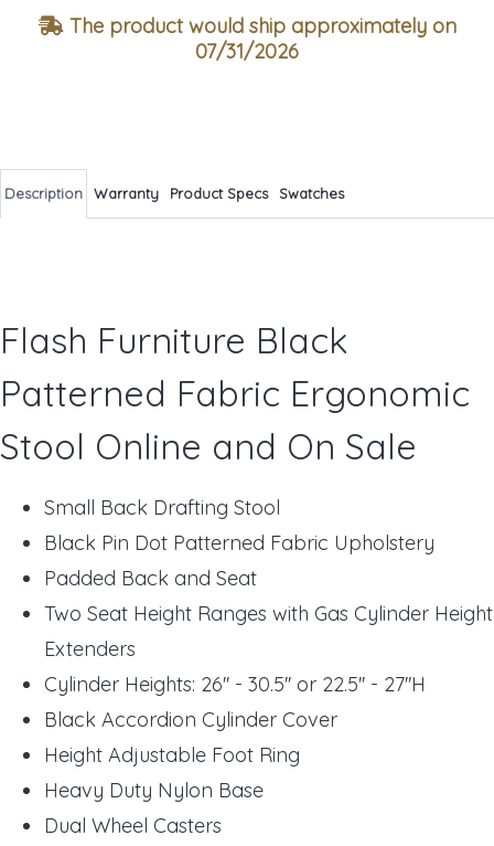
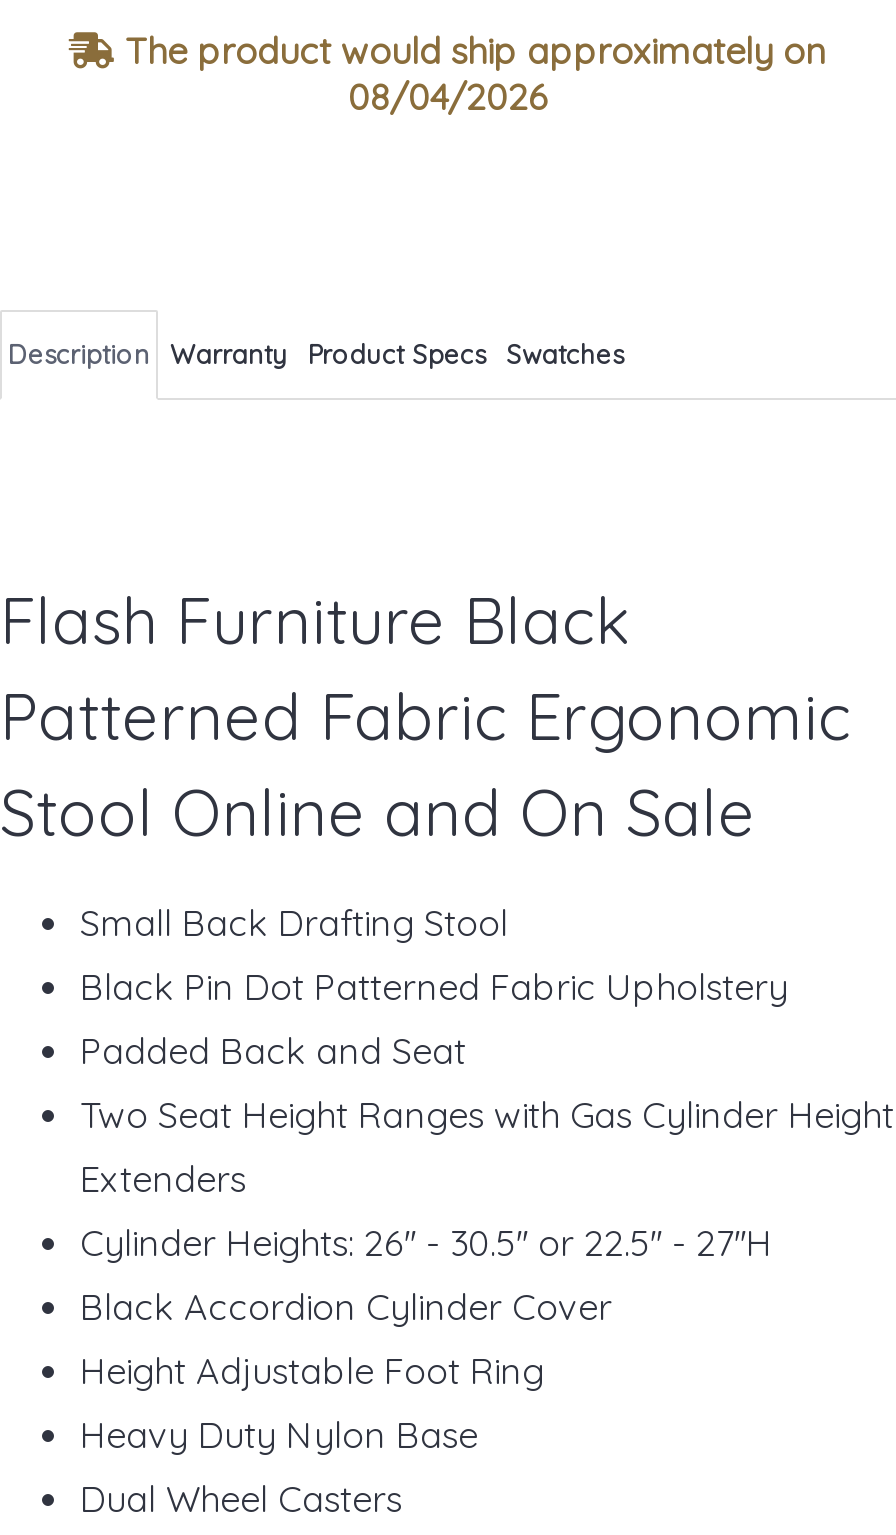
[195,38,299,64] 07/31/2026 -> [348,74,548,120] 08/04/2026

